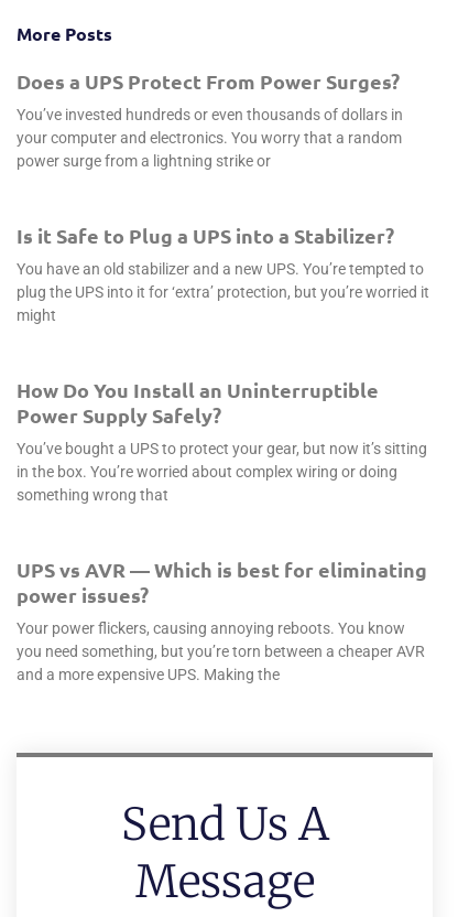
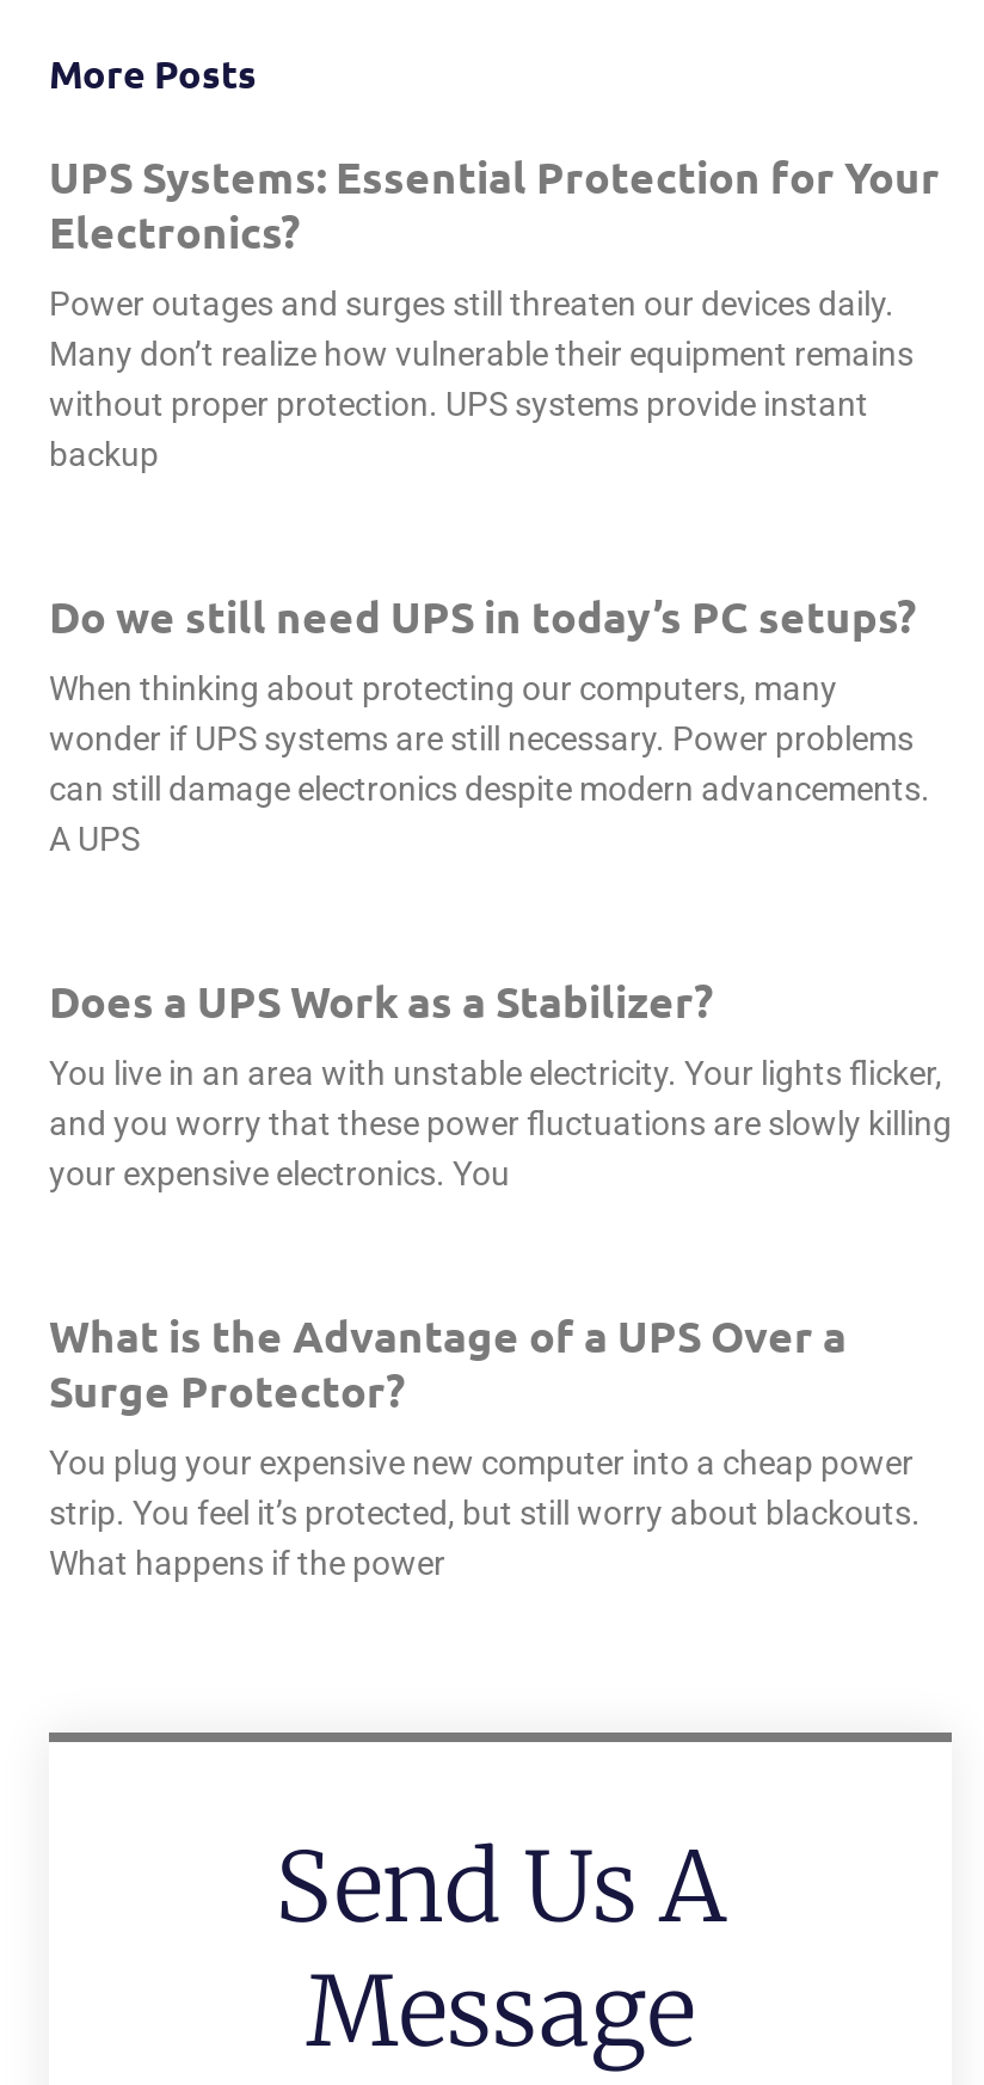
[17,69,400,94] Does a UPS Protect From Power Surges? -> [49,149,940,259] UPS Systems: Essential Protection for Your | Electronics?
[17,106,403,170] You’ve invested hundreds or even thousands of dollars in | your computer and electronics. You worry that a random | power surge from a lightning strike or -> [49,285,914,474] Power outages and surges still threaten our devices daily. | Many don’t realize how vulnerable their equipment remains | without proper protection. UPS systems provide instant | backup
[17,223,394,248] Is it Safe to Plug a UPS into a Stabilizer? -> [49,589,916,644] Do we still need UPS in today’s PC setups?
[17,261,429,324] You have an old stabilizer and a new UPS. You’re tempted to | plug the UPS into it for ‘extra’ protection, but you’re worried it | might -> [49,670,930,859] When thinking about protecting our computers, many | wonder if UPS systems are still necessary. Power problems | can still damage electronics despite modern advancements. | A UPS
[17,377,379,428] How Do You Install an Uninterruptible | Power Supply Safely? -> [49,974,713,1029] Does a UPS Work as a Stabilizer?
[17,440,427,504] You’ve bought a UPS to protect your gear, but now it’s sitting | in the box. You’re worried about complex wiring or doing | something wrong that -> [49,1055,952,1193] You live in an area with unstable electricity. Your lights flicker, | and you worry that these power fluctuations are slowly killing | your expensive electronics. You
[17,557,427,608] UPS vs AVR — Which is best for eliminating | power issues? -> [49,1308,847,1418] What is the Advantage of a UPS Over a | Surge Protector?
[17,620,425,684] Your power flickers, causing annoying reboots. You know | you need something, but you’re torn between a cheaper AVR | and a more expensive UPS. Making the -> [49,1444,921,1583] You plug your expensive new computer into a cheap power | strip. You feel it’s protected, but still worry about blackouts. | What happens if the power

